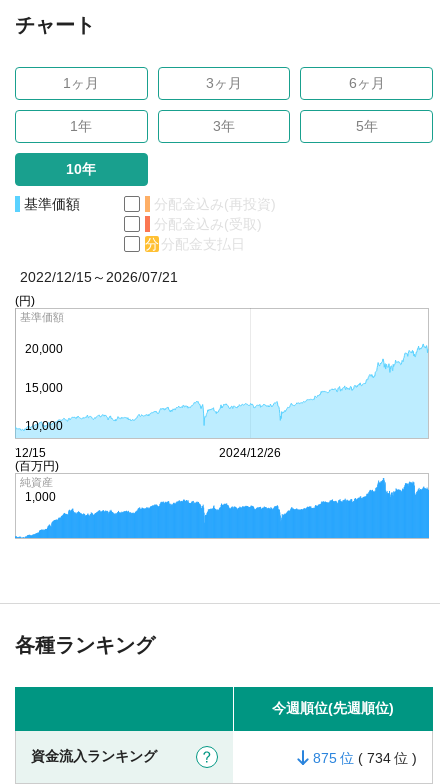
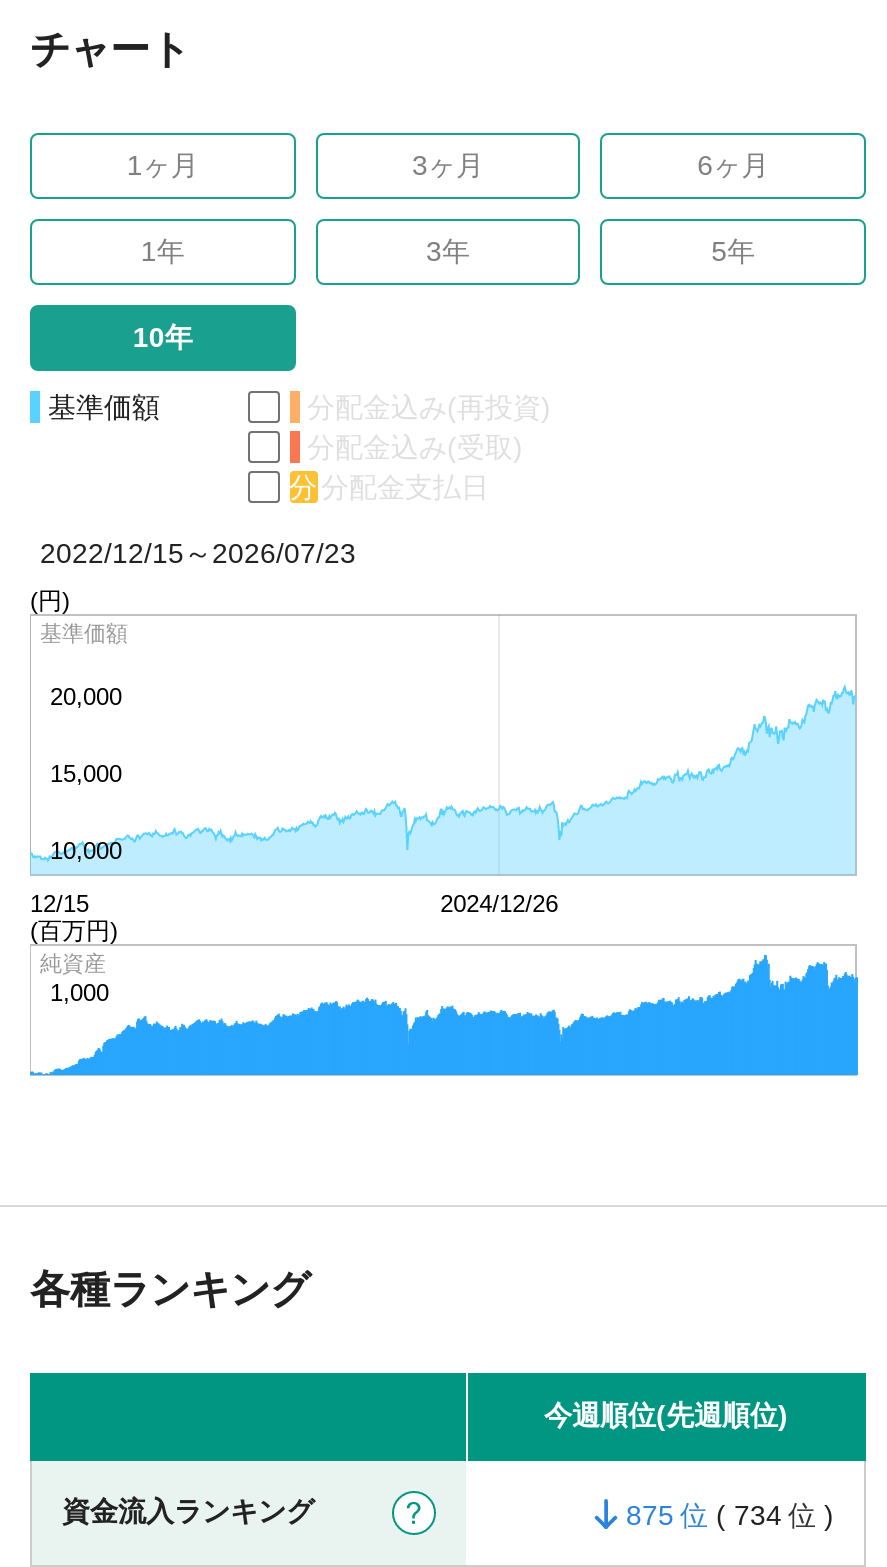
[20,269,178,285] 2022/12/15～2026/07/21 -> [40,537,356,569] 2022/12/15～2026/07/23

